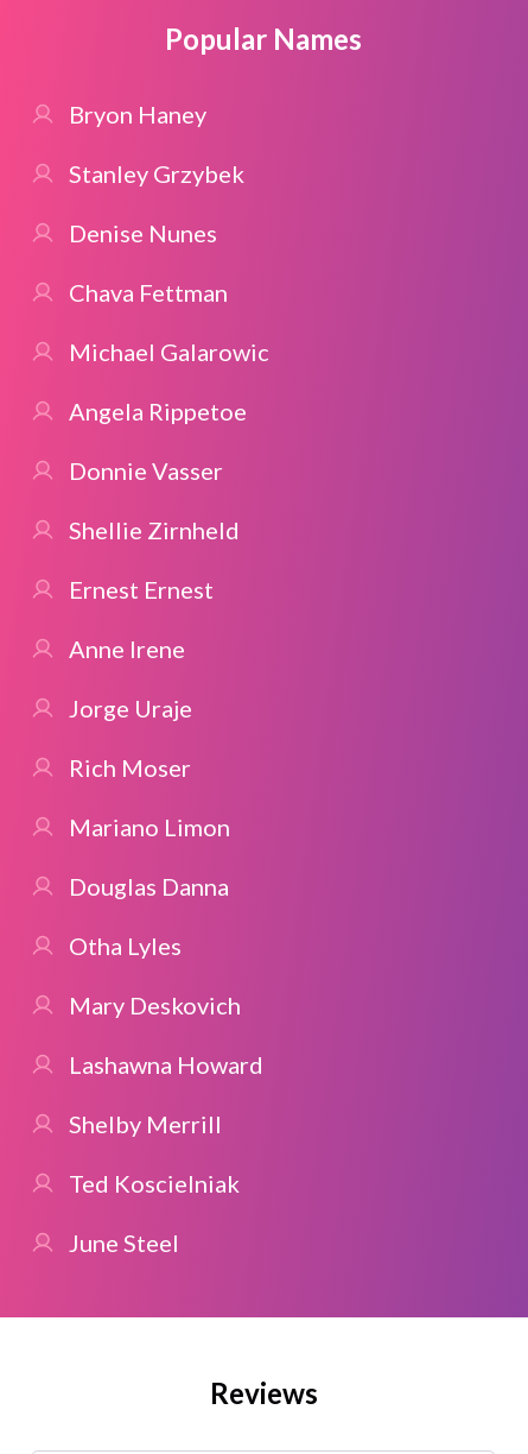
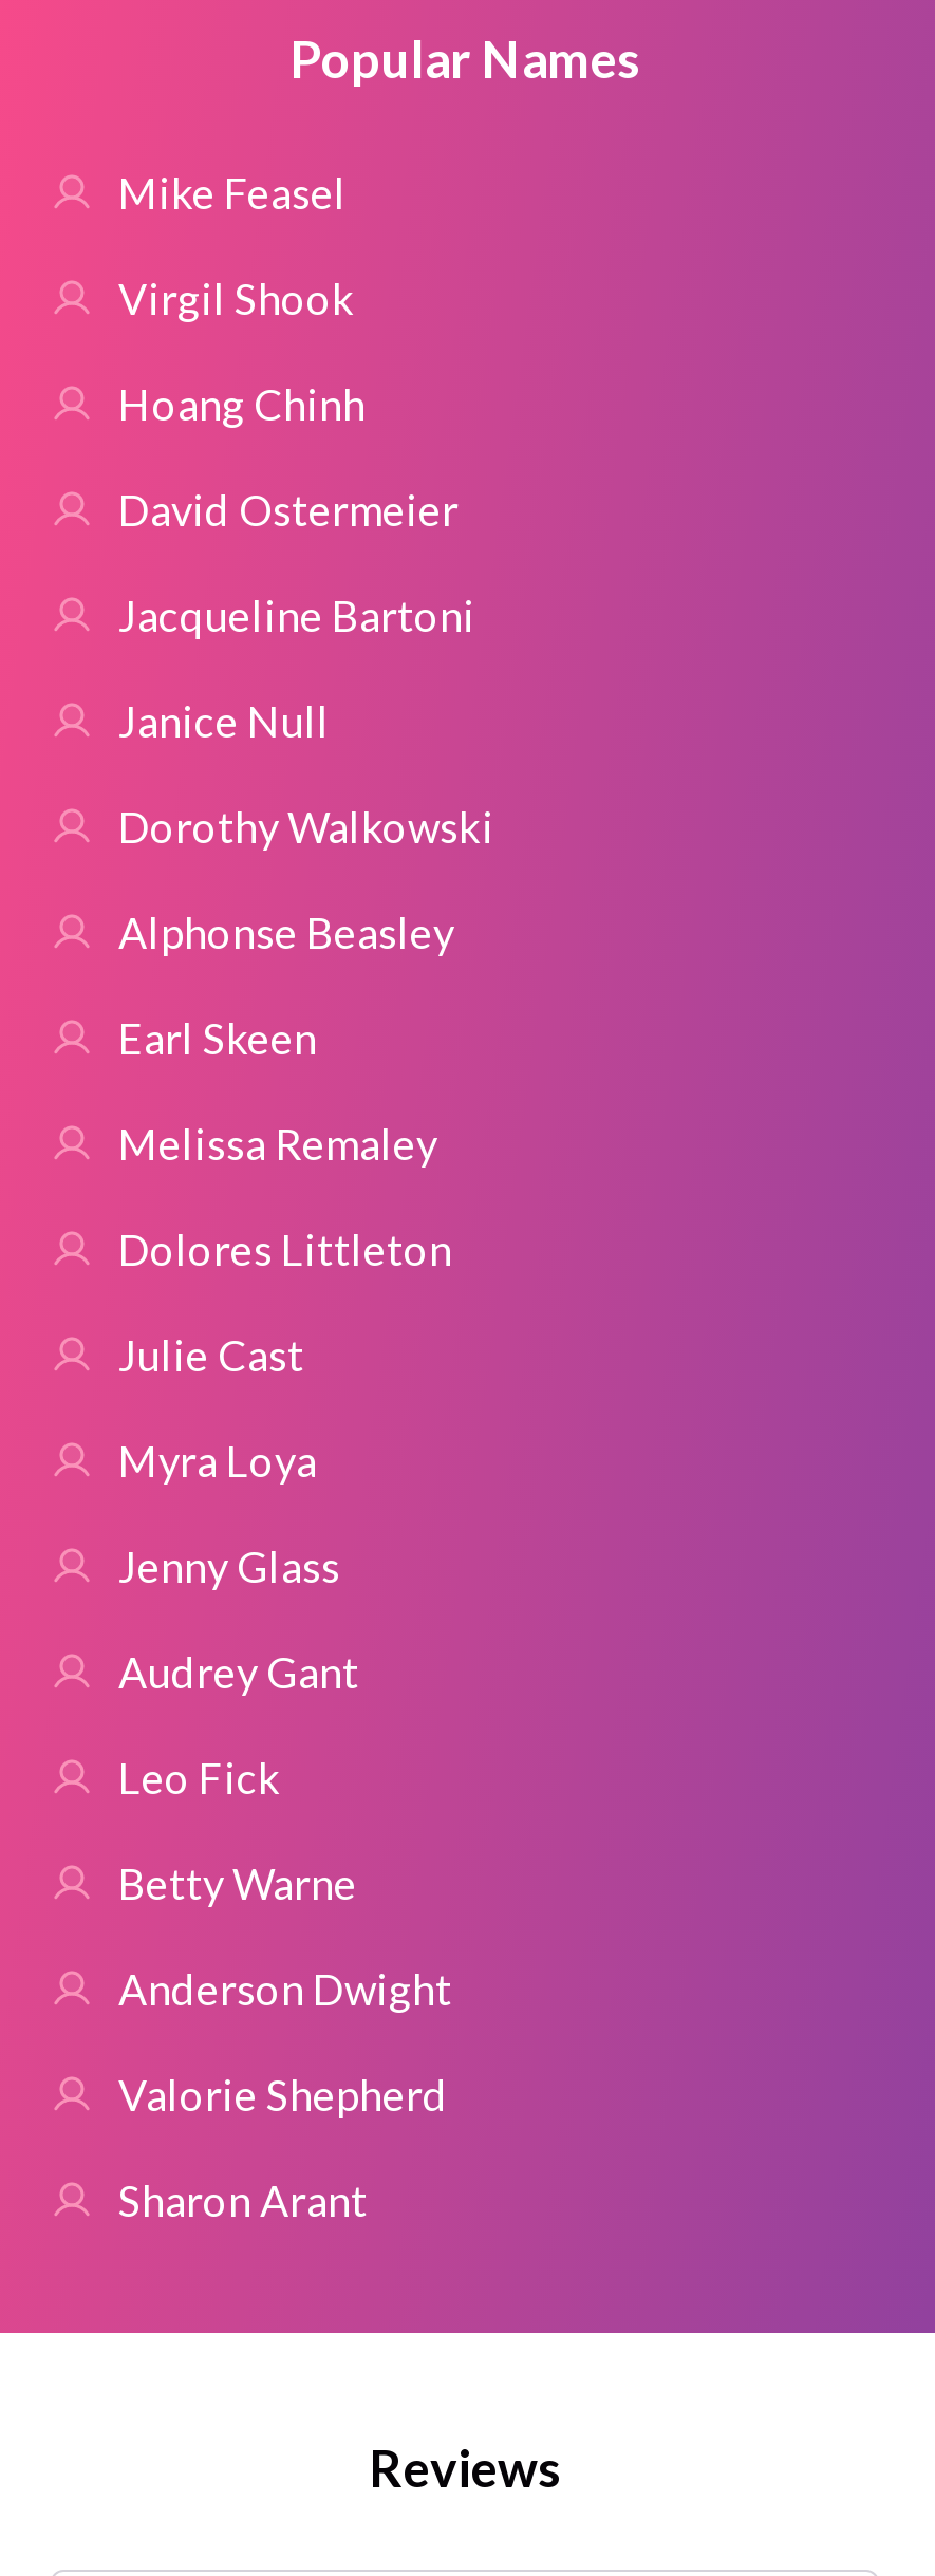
[69,100,206,128] Bryon Haney -> [118,167,347,218] Mike Feasel
[69,159,244,188] Stanley Grzybek -> [118,273,355,323] Virgil Shook
[69,219,217,247] Denise Nunes -> [118,378,366,429] Hoang Chinh
[69,278,228,306] Chava Fettman -> [118,484,459,535] David Ostermeier
[69,337,269,366] Michael Galarowic -> [118,590,475,640] Jacqueline Bartoni
[69,397,247,425] Angela Rippetoe -> [118,695,330,746] Janice Null
[69,456,223,485] Donnie Vasser -> [118,801,494,852] Dorothy Walkowski
[69,516,240,544] Shellie Zirnheld -> [118,907,454,957] Alphonse Beasley
[69,575,214,603] Ernest Ernest -> [118,1012,317,1063] Earl Skeen
[69,634,185,663] Anne Irene -> [118,1118,437,1169] Melissa Remaley
[69,694,192,722] Jorge Uraje -> [118,1224,452,1274] Dolores Littleton
[69,753,191,782] Rich Moser -> [118,1329,304,1380] Julie Cast
[69,813,230,841] Mariano Limon -> [118,1435,317,1486] Myra Loya
[69,872,229,900] Douglas Danna -> [118,1541,340,1591] Jenny Glass
[69,931,182,960] Otha Lyles -> [118,1646,359,1697] Audrey Gant
[69,991,241,1019] Mary Deskovich -> [118,1752,281,1803] Leo Fick
[69,1050,263,1079] Lashawna Howard -> [118,1858,357,1908] Betty Warne
[69,1110,222,1138] Shelby Merrill -> [118,1963,452,2014] Anderson Dwight
[69,1169,240,1197] Ted Koscielniak -> [118,2069,448,2120] Valorie Shepherd
[69,1228,179,1257] June Steel -> [118,2174,368,2225] Sharon Arant

